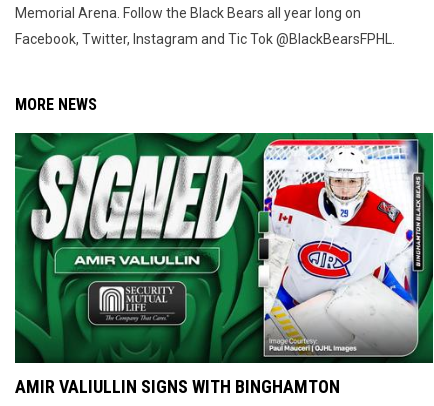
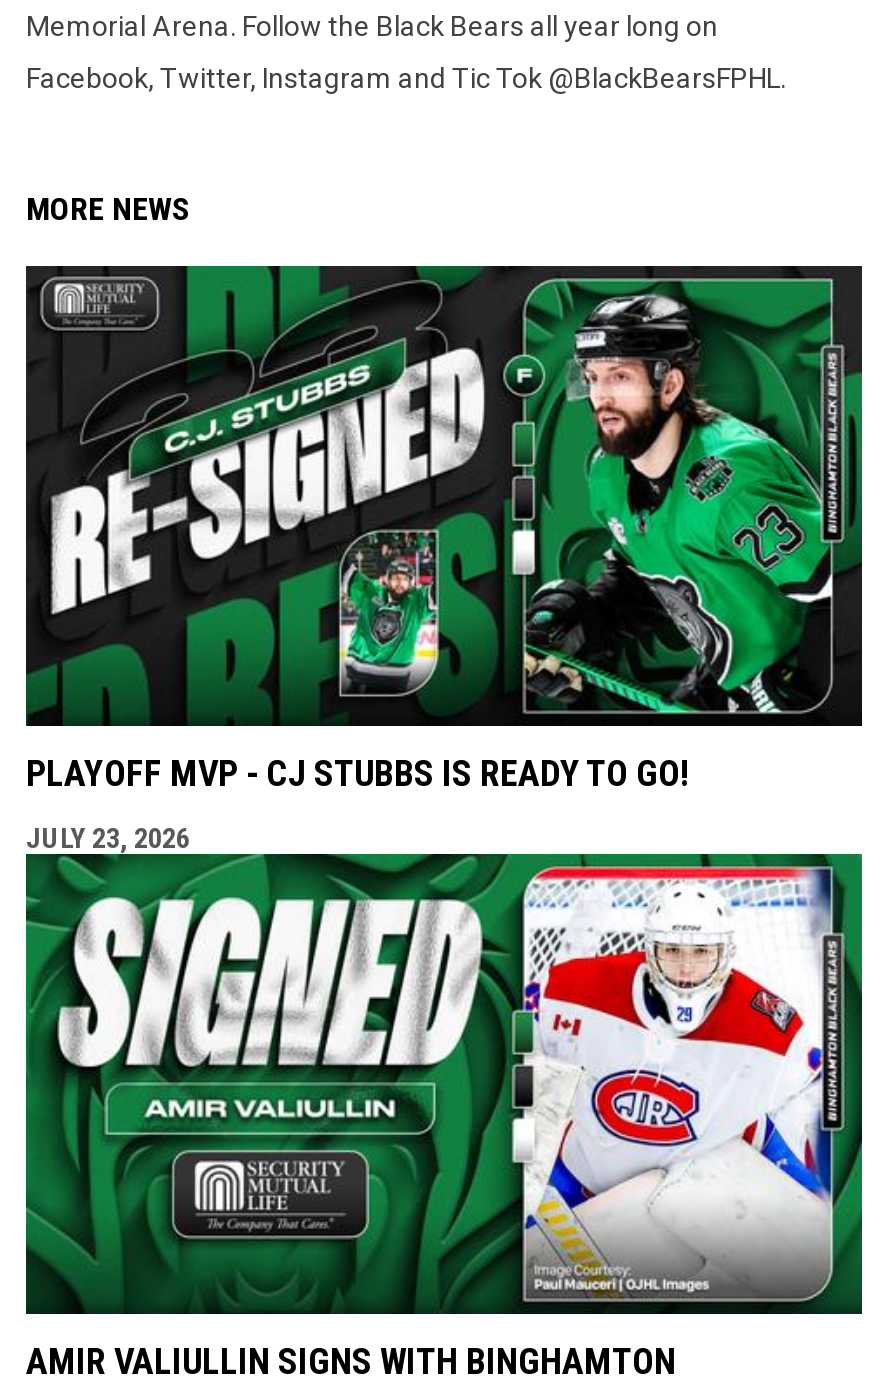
none -> [26,264,864,854] [image] | PLAYOFF MVP - CJ STUBBS IS READY TO GO! | JULY 23, 2026

